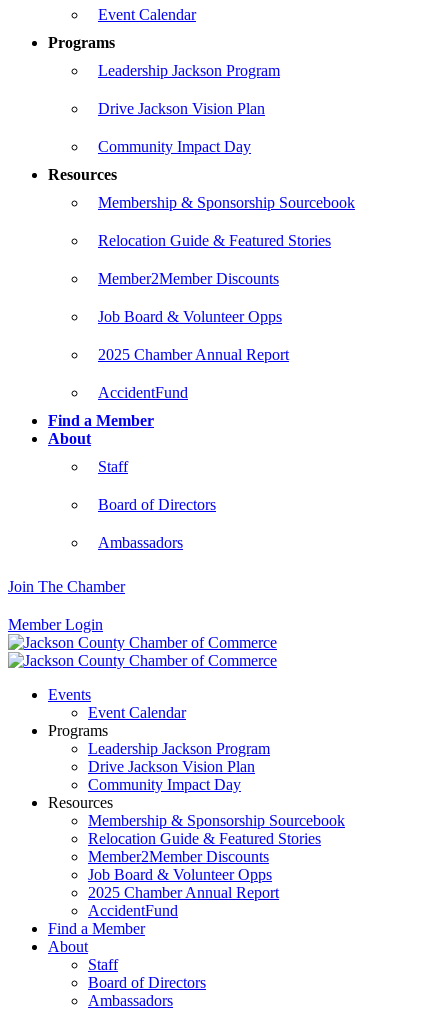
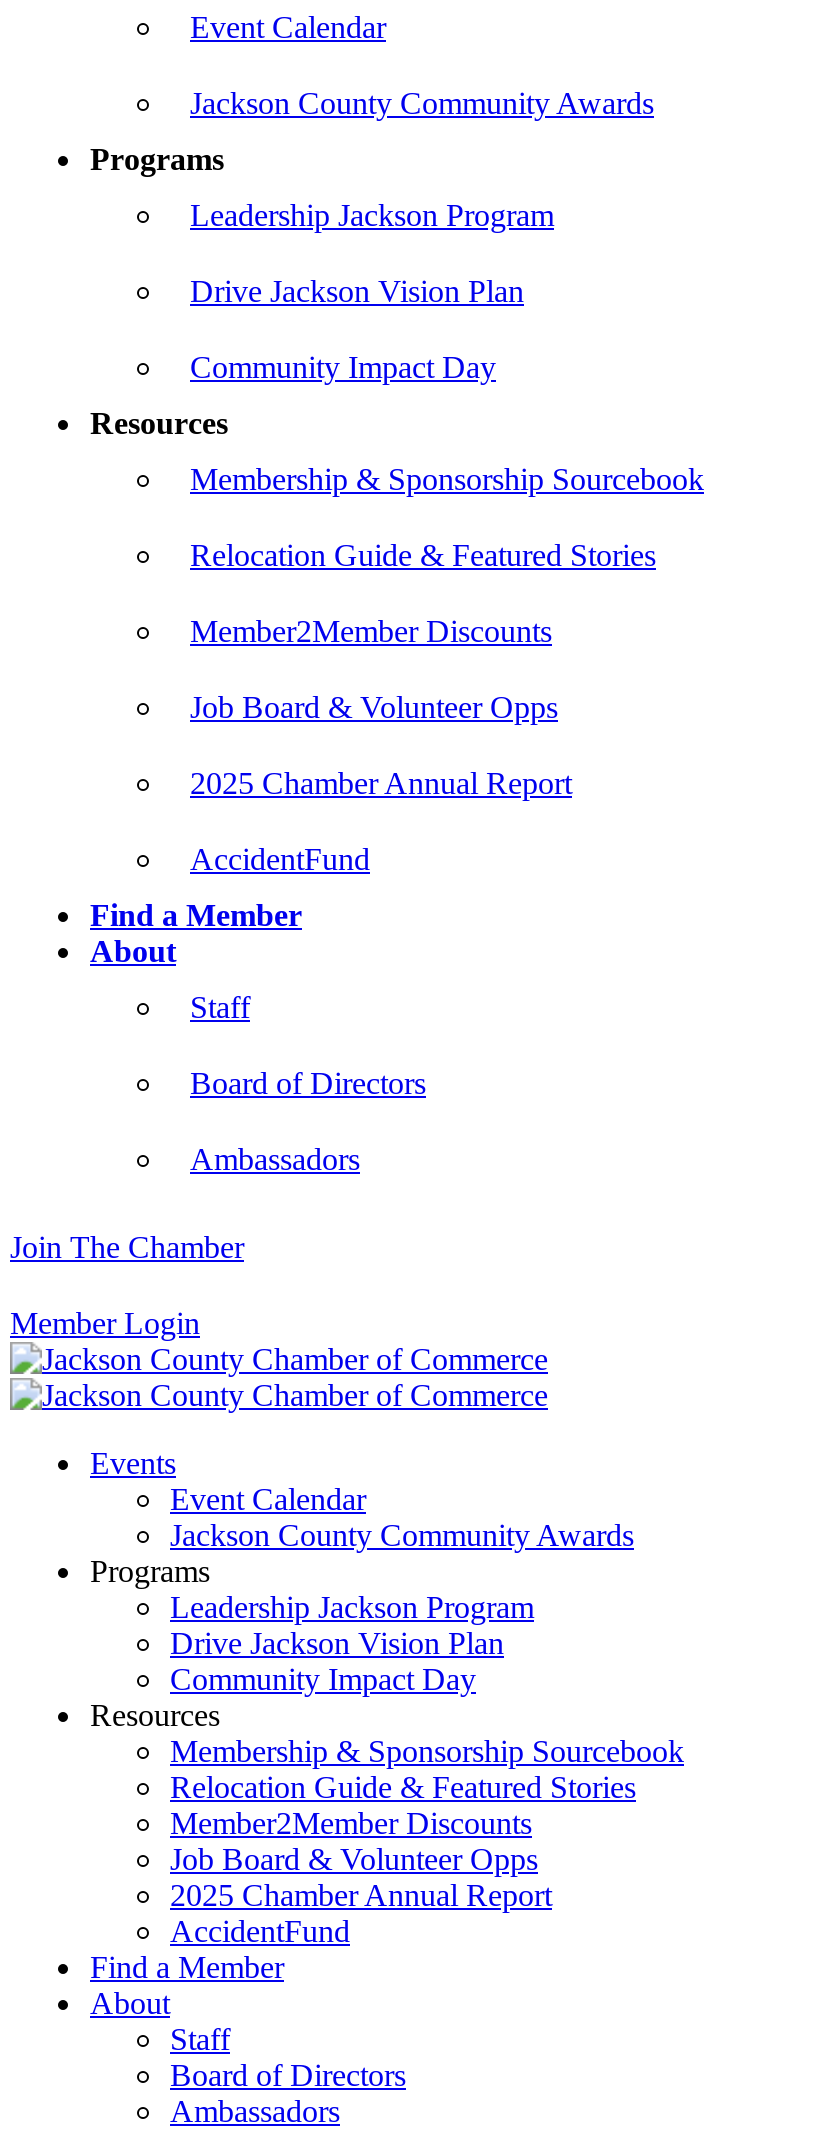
none -> [190,86,654,120] Jackson County Community Awards
none -> [170,1518,634,1552] Jackson County Community Awards

